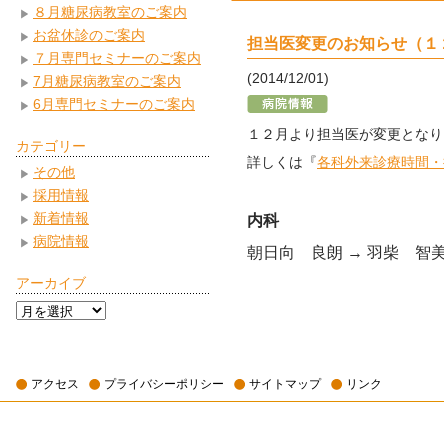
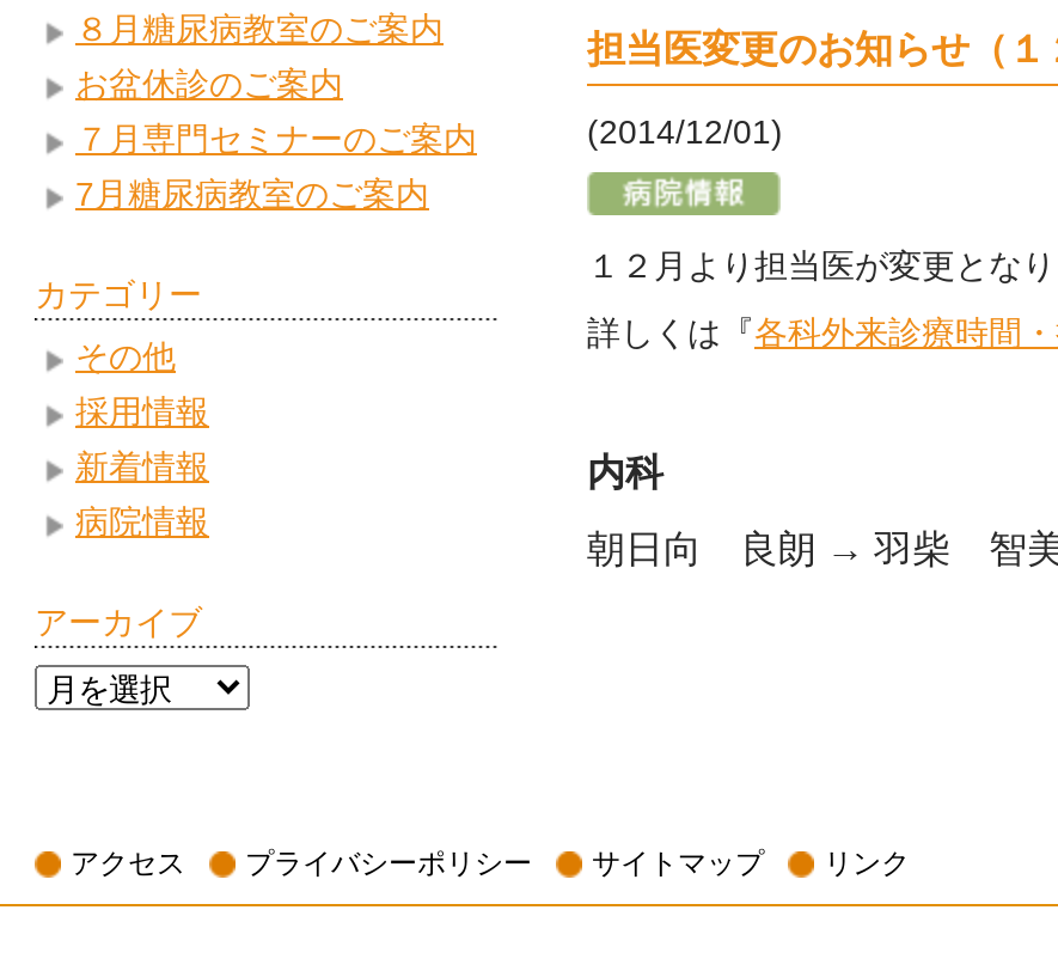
[33,96,195,112] 6月専門セミナーのご案内 -> none

